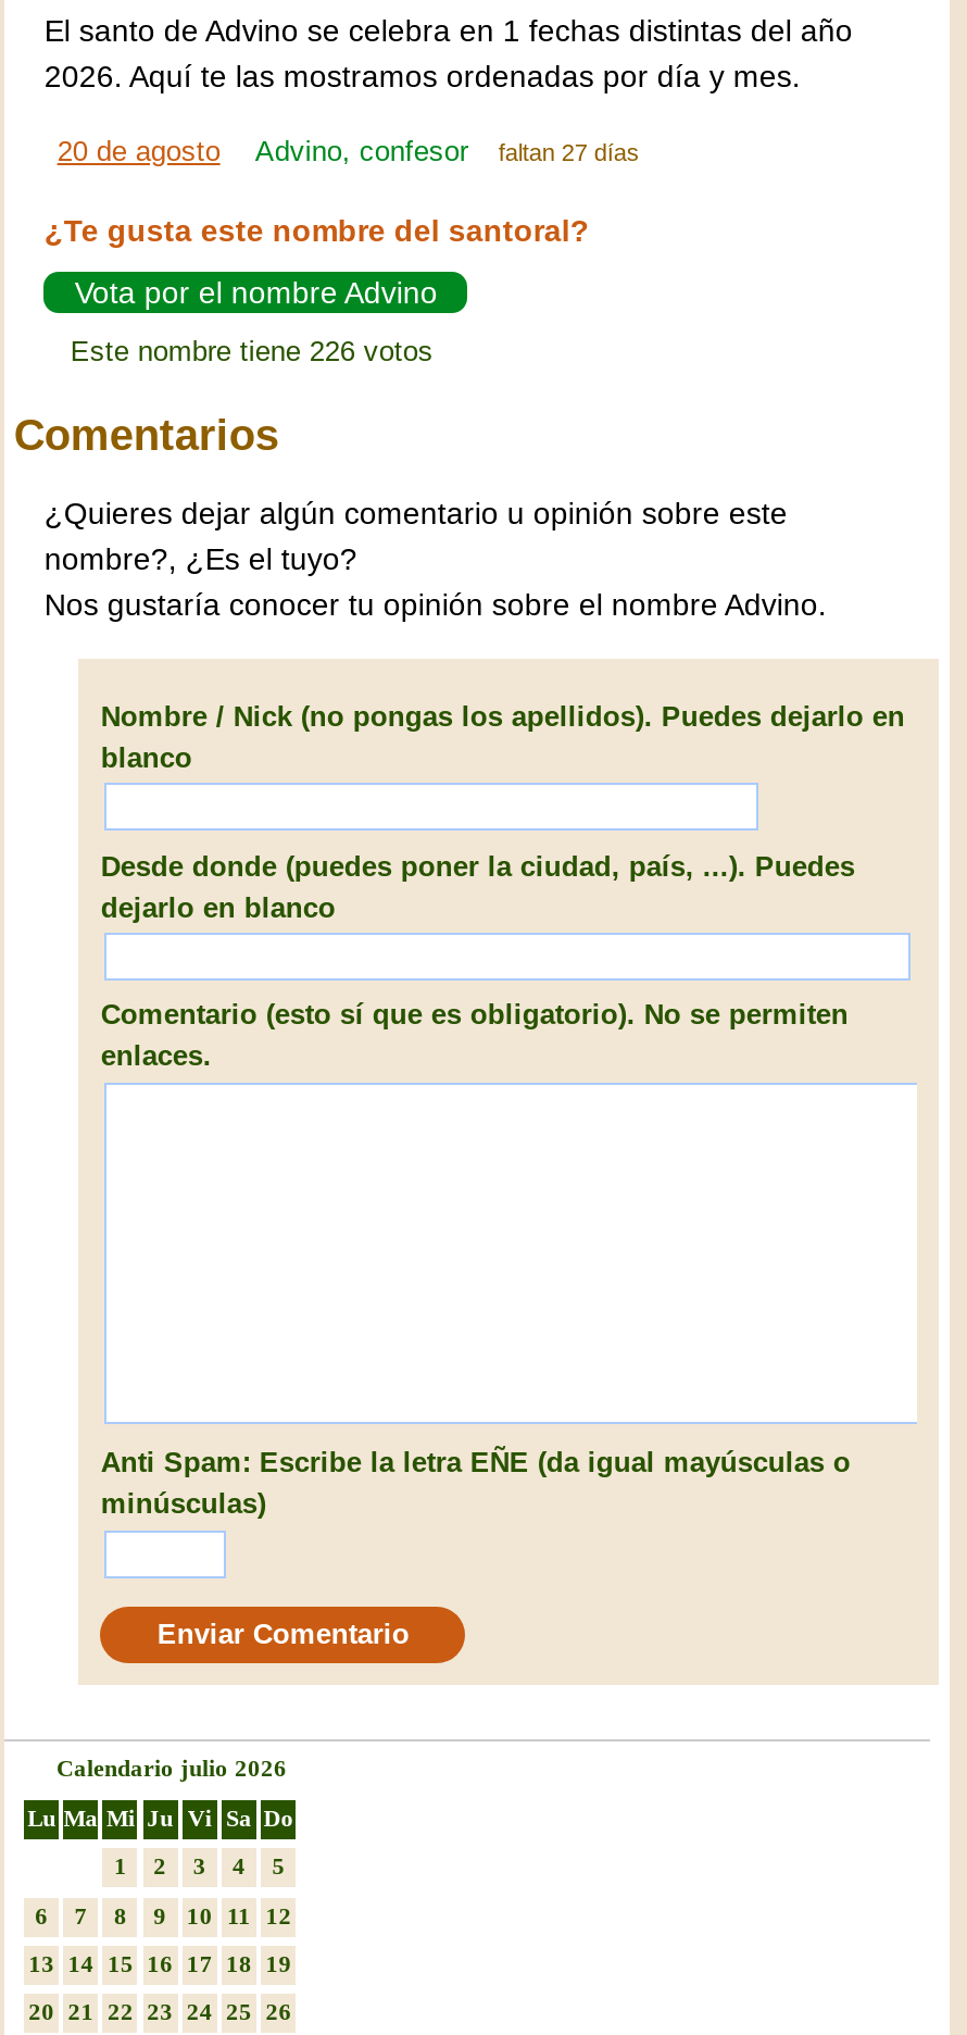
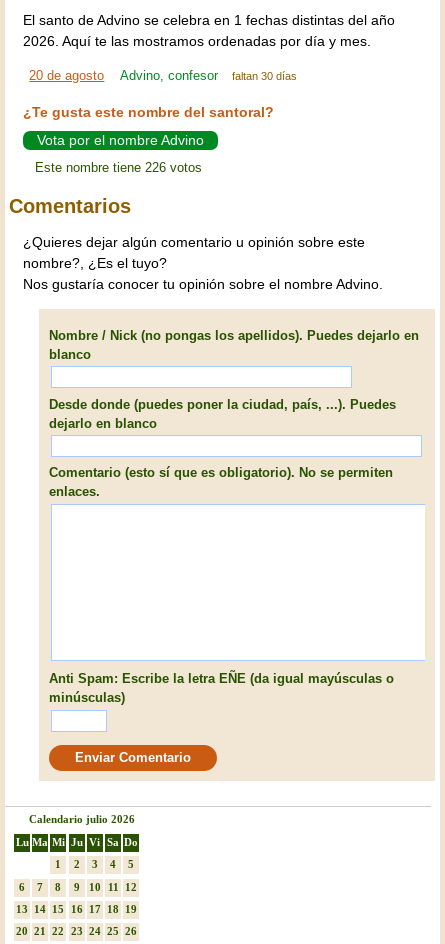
[57,135,640,168] 20 de agosto Advino, confesor faltan 27 días -> [29,68,297,83] 20 de agosto Advino, confesor faltan 30 días

